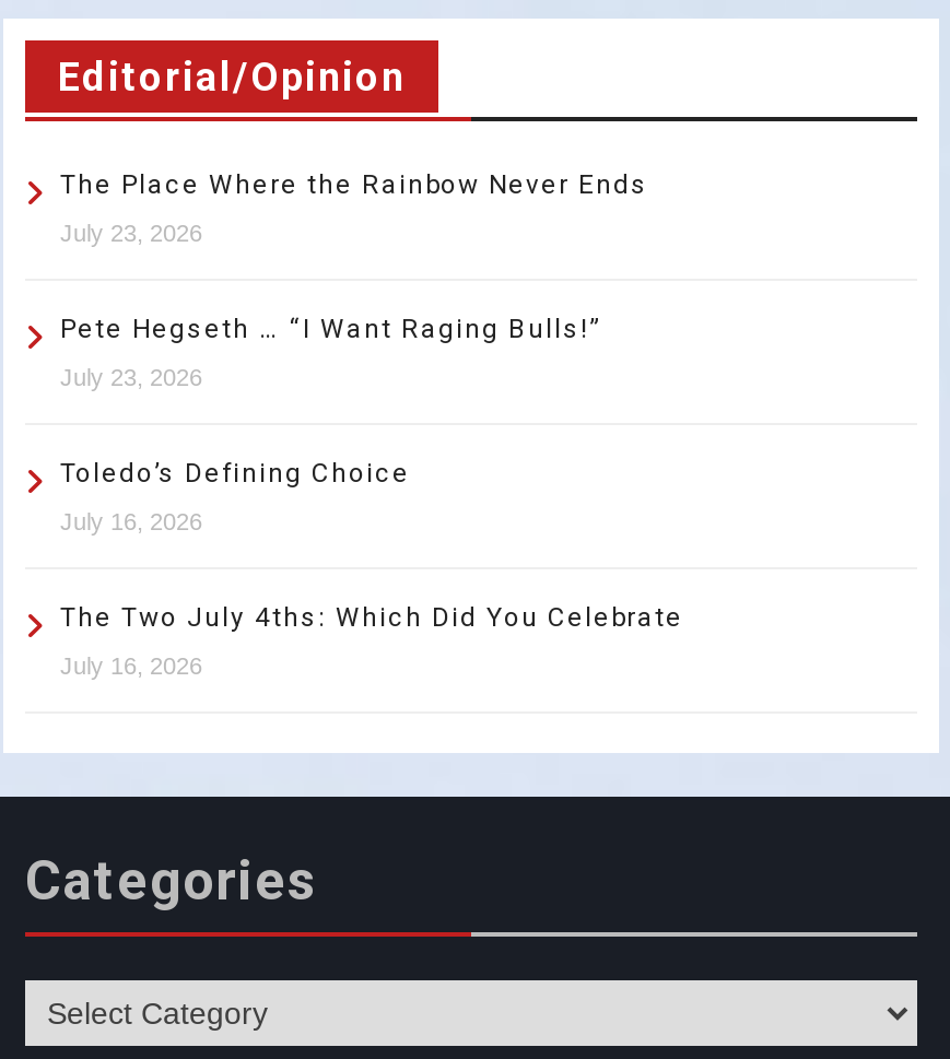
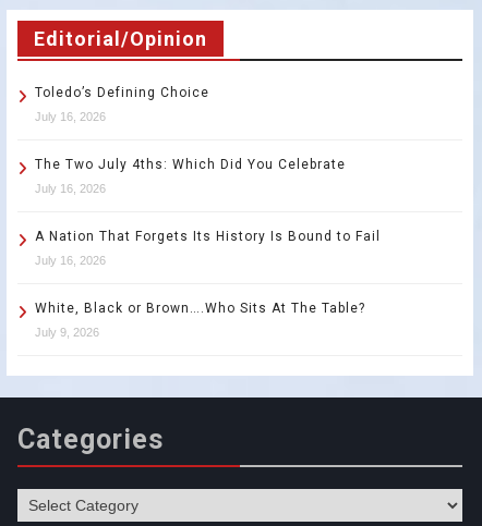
[60,170,648,391] The Place Where the Rainbow Never Ends | July 23, 2026 | Pete Hegseth … “I Want Raging Bulls!” | July 23, 2026 -> none
moved [60,458,683,679] -> [35,85,346,195]: Toledo’s Defining Choice | July 16, 2026 | The Two July 4ths: Which Did You Celebrate | July 16, 2026
none -> [35,229,381,339] A Nation That Forgets Its History Is Bound to Fail | July 16, 2026 | White, Black or Brown….Who Sits At The Table? | July 9, 2026

